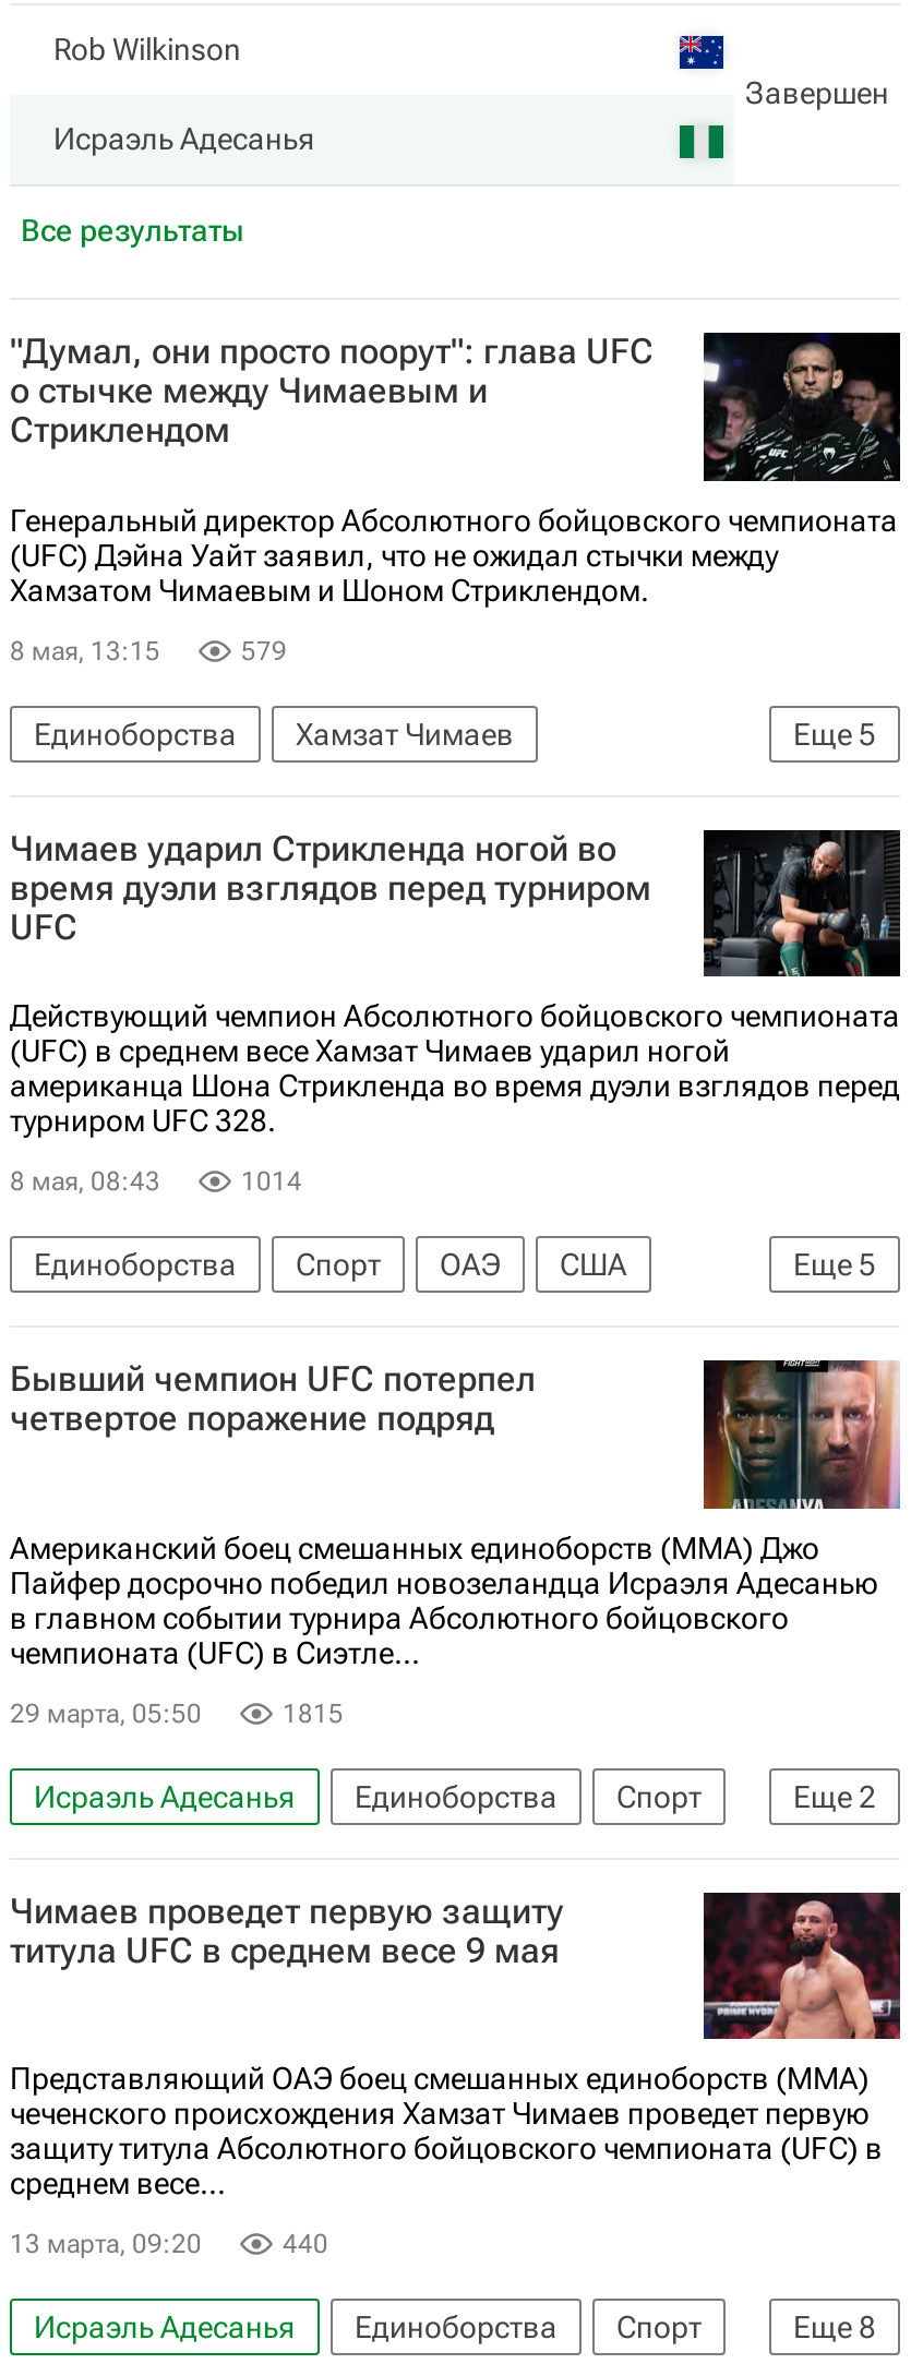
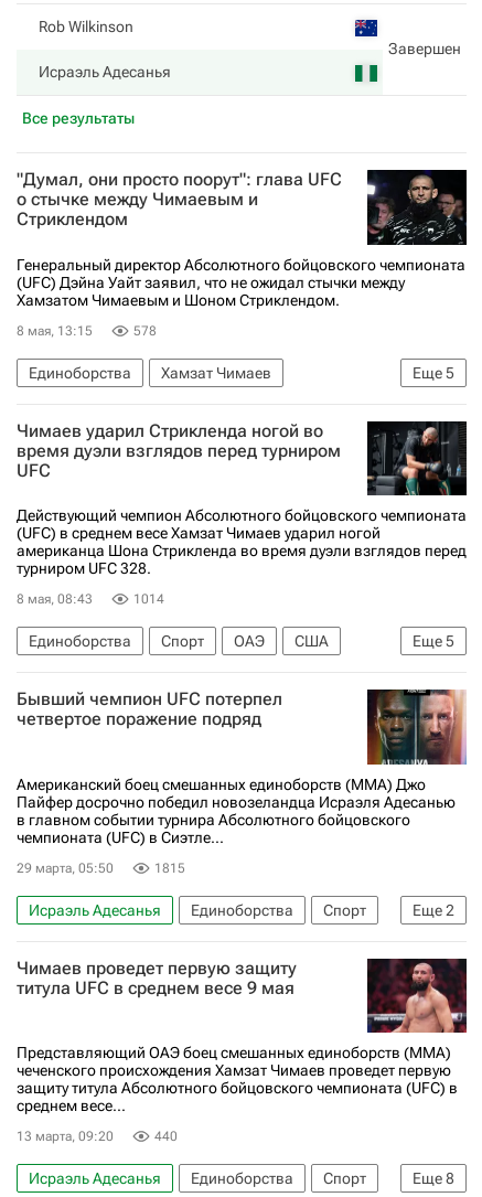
[241,635,287,665] 579 -> [133,323,157,338] 578

